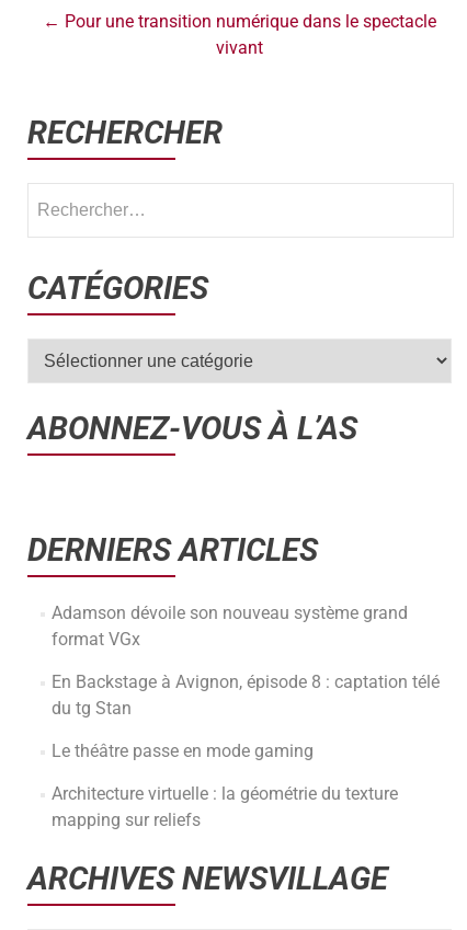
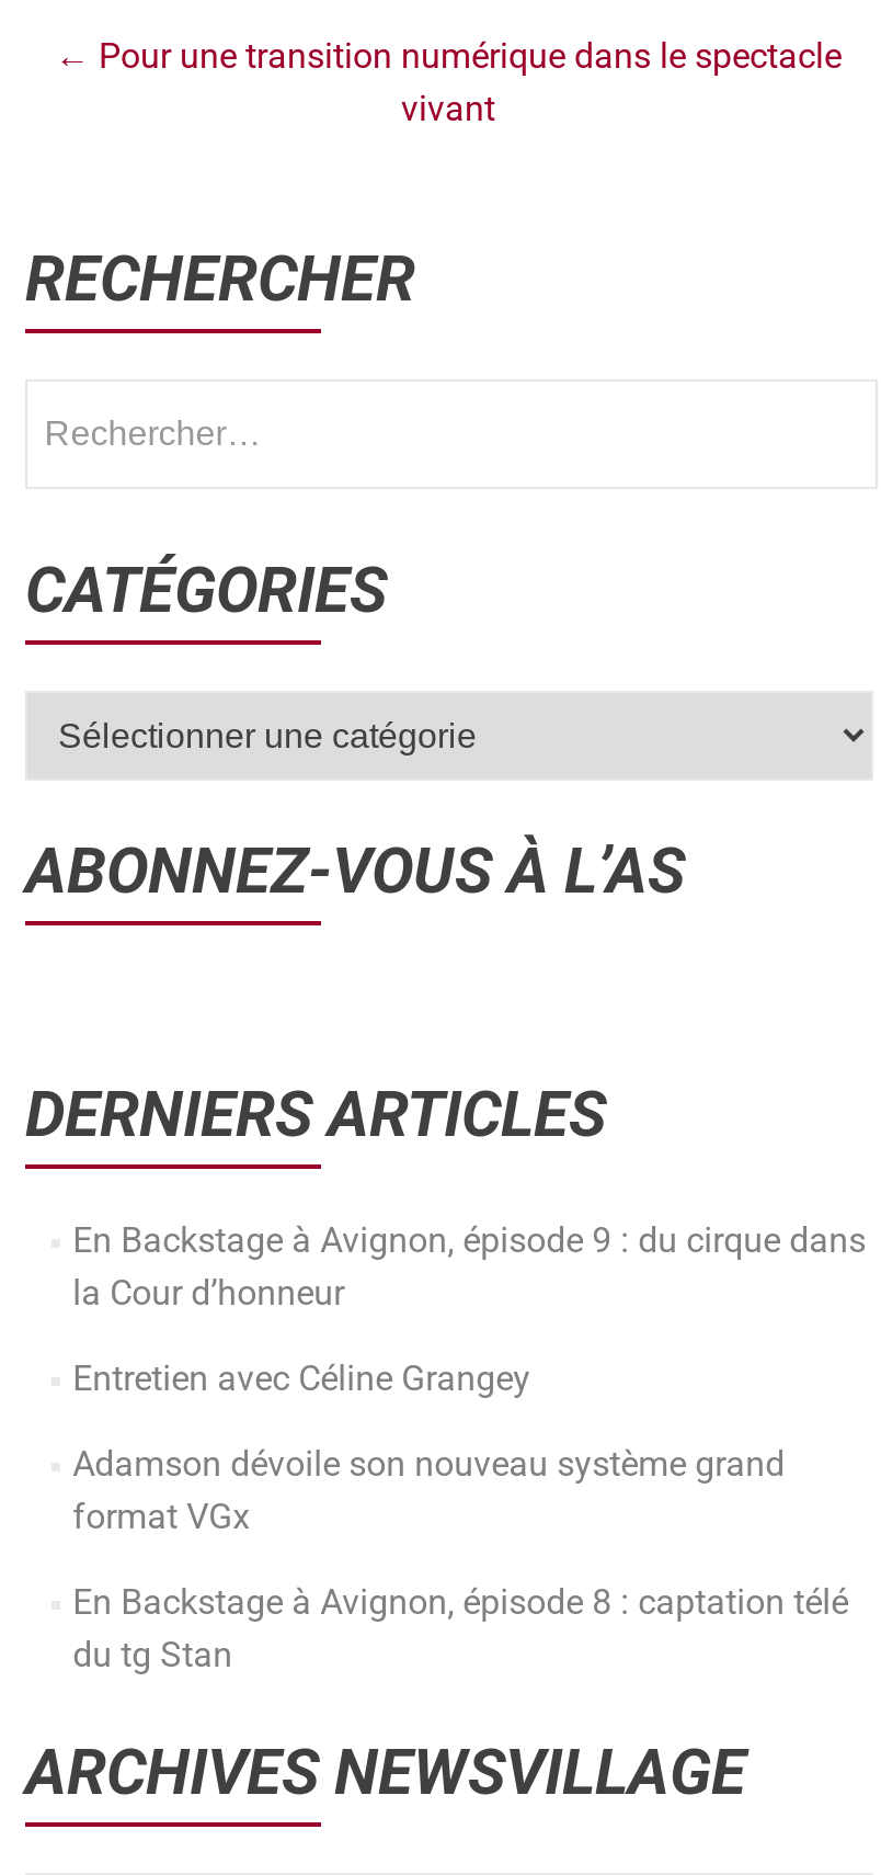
none -> [73,1219,866,1399] En Backstage à Avignon, épisode 9 : du cirque dans | la Cour d’honneur | Entretien avec Céline Grangey
moved [51,602,439,719] -> [73,1443,848,1675]: Adamson dévoile son nouveau système grand | format VGx | En Backstage à Avignon, épisode 8 : captation télé | du tg Stan
[51,740,397,830] Le théâtre passe en mode gaming | Architecture virtuelle : la géométrie du texture | mapping sur reliefs -> none

